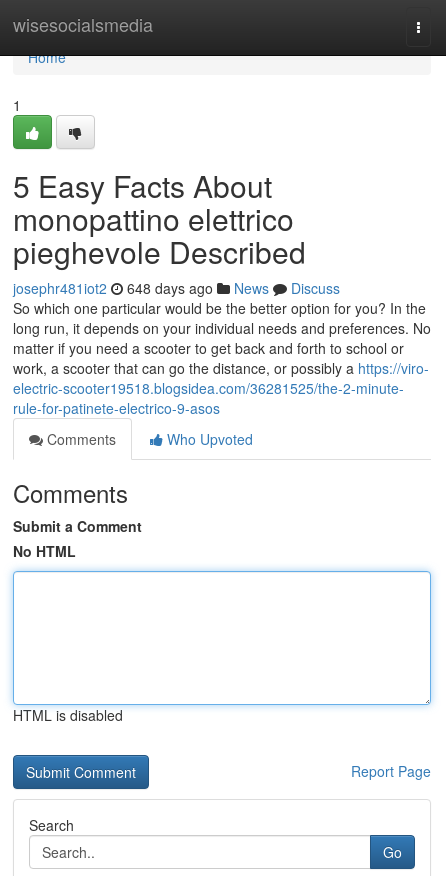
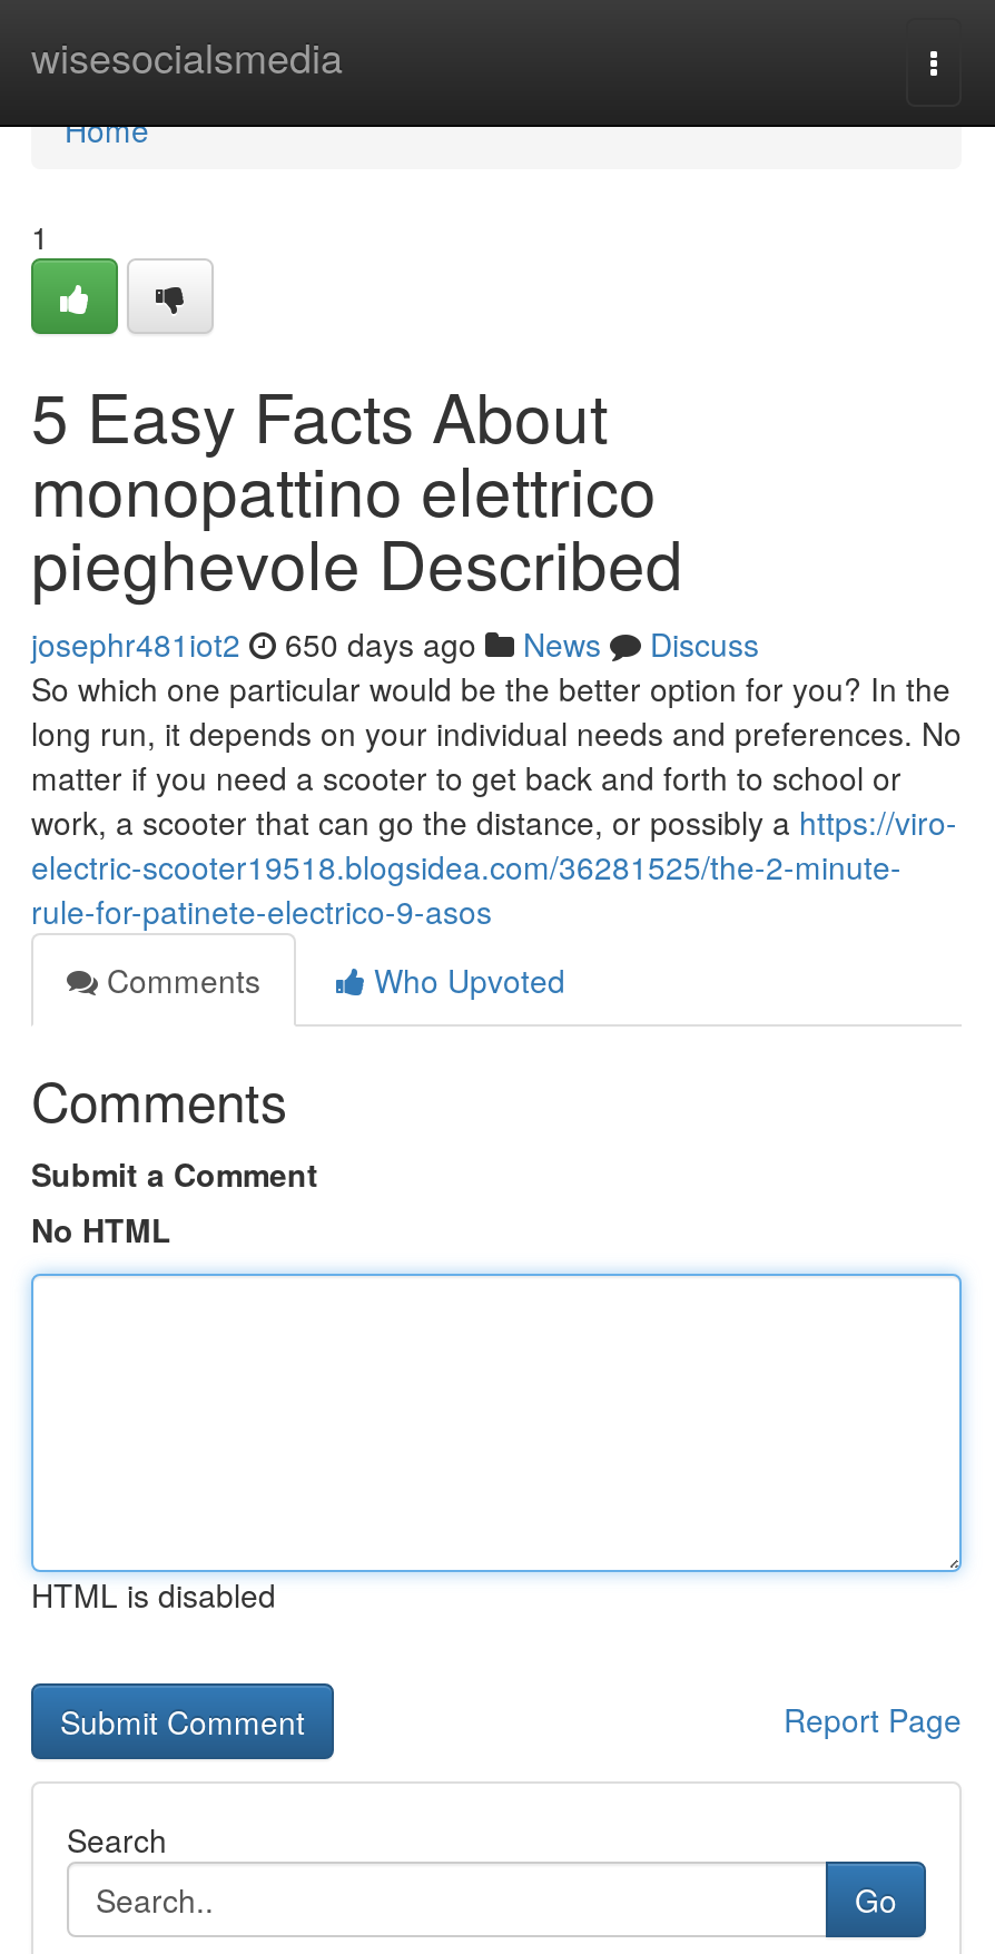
[13,278,340,298] josephr481iot2 648 days ago News Discuss -> [31,621,759,666] josephr481iot2 650 days ago News Discuss

